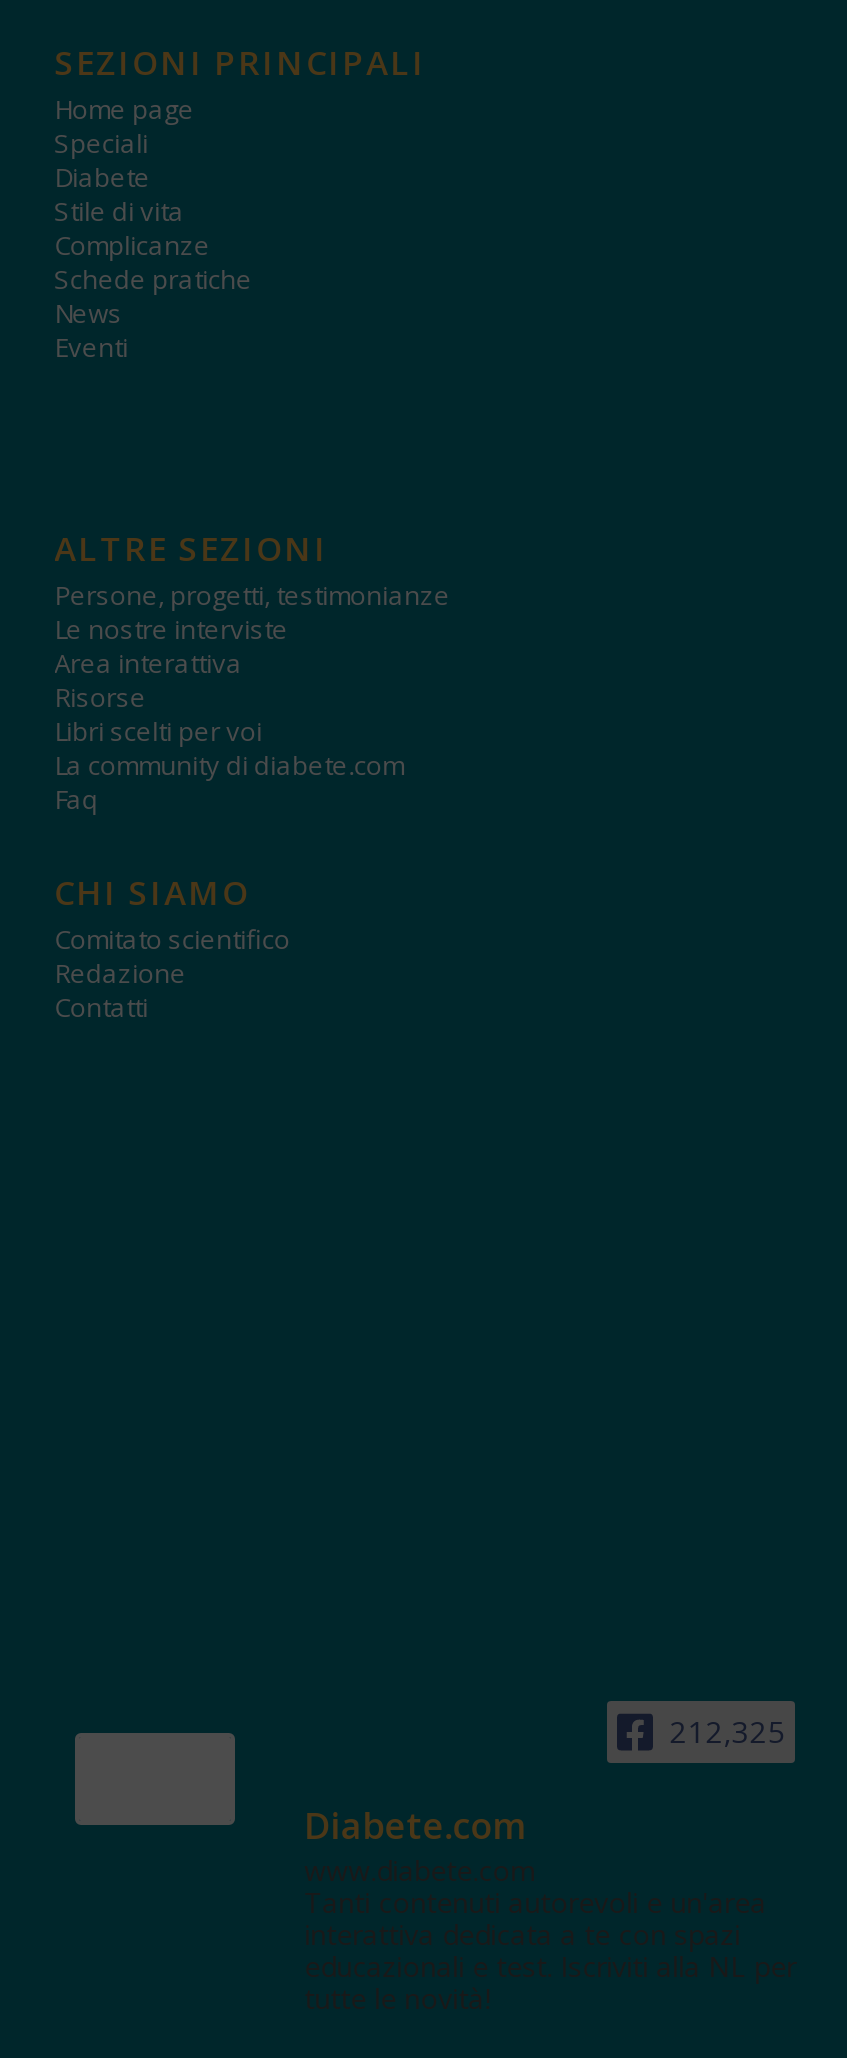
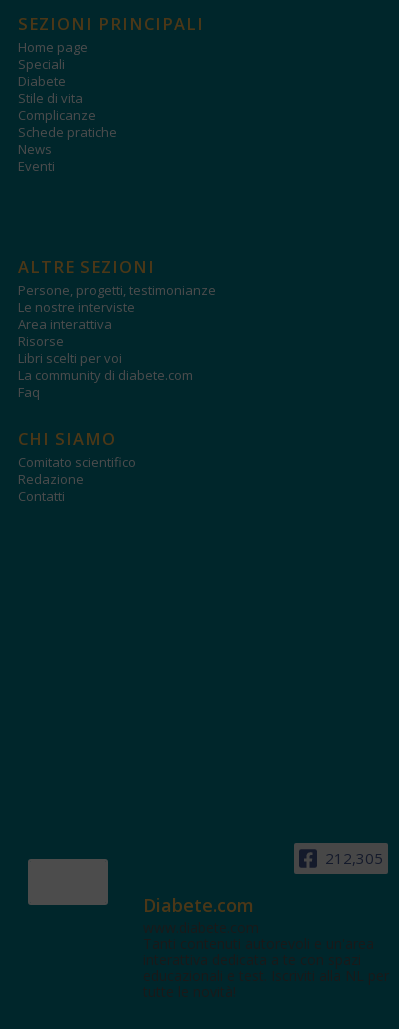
[670,1711,786,1751] 212,325 -> [325,848,383,868] 212,305

